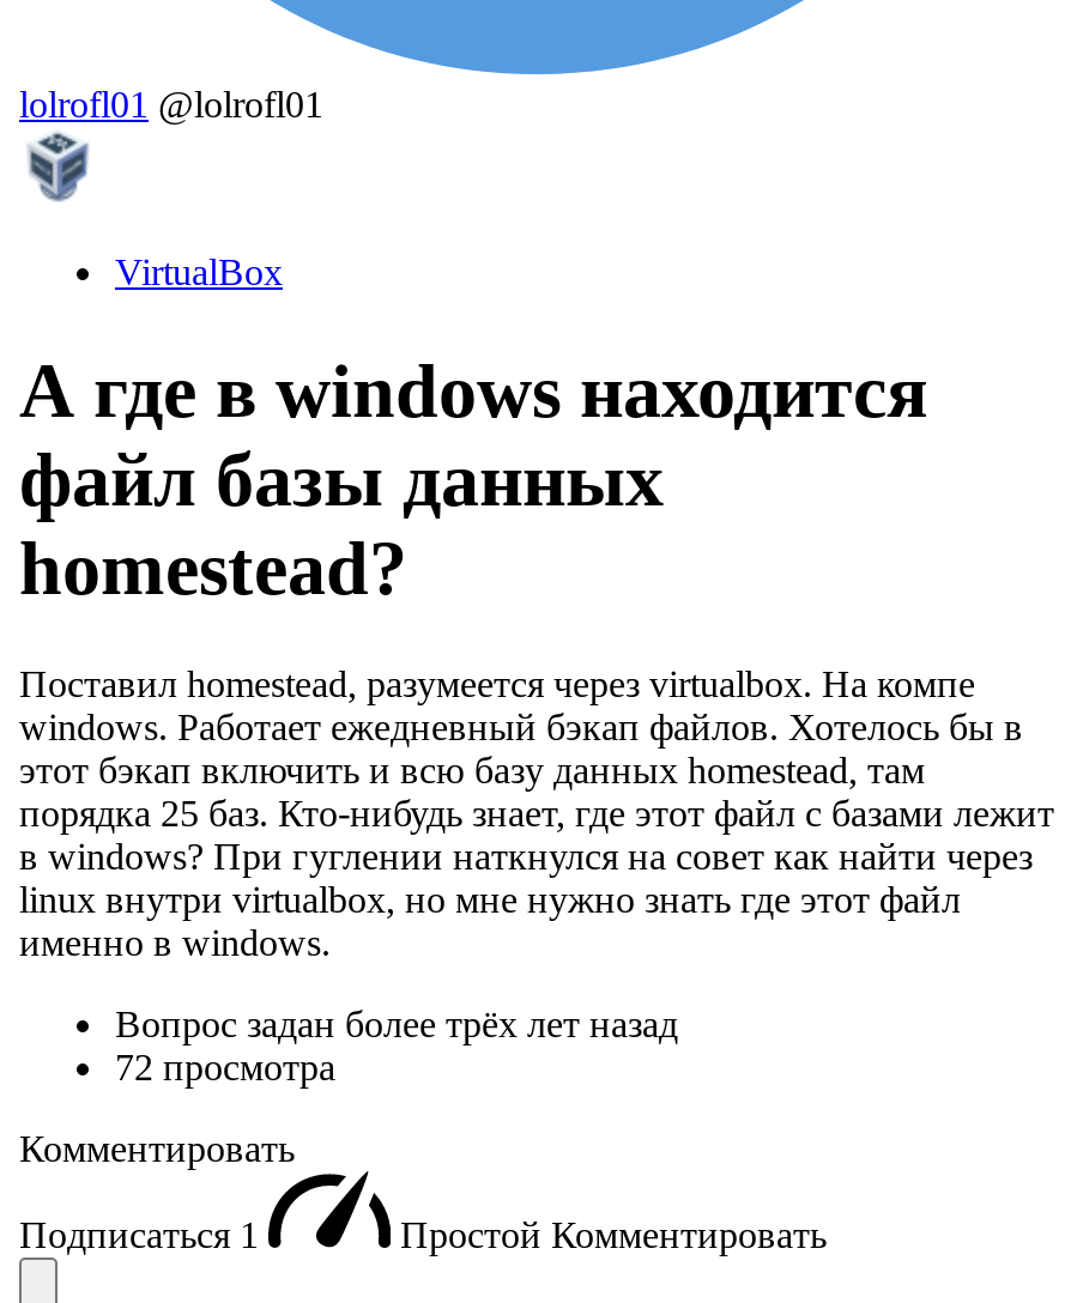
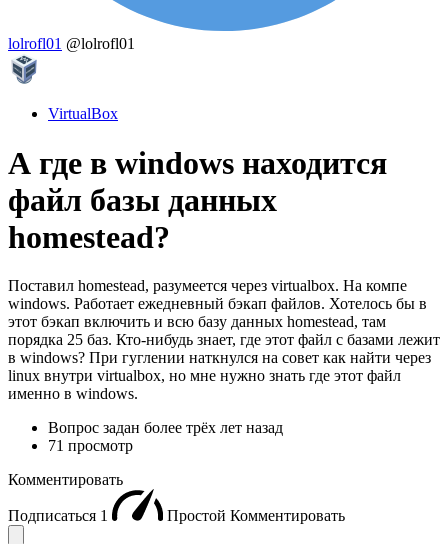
[115,1047,335,1088] 72 просмотра -> [48,437,133,454] 71 просмотр

